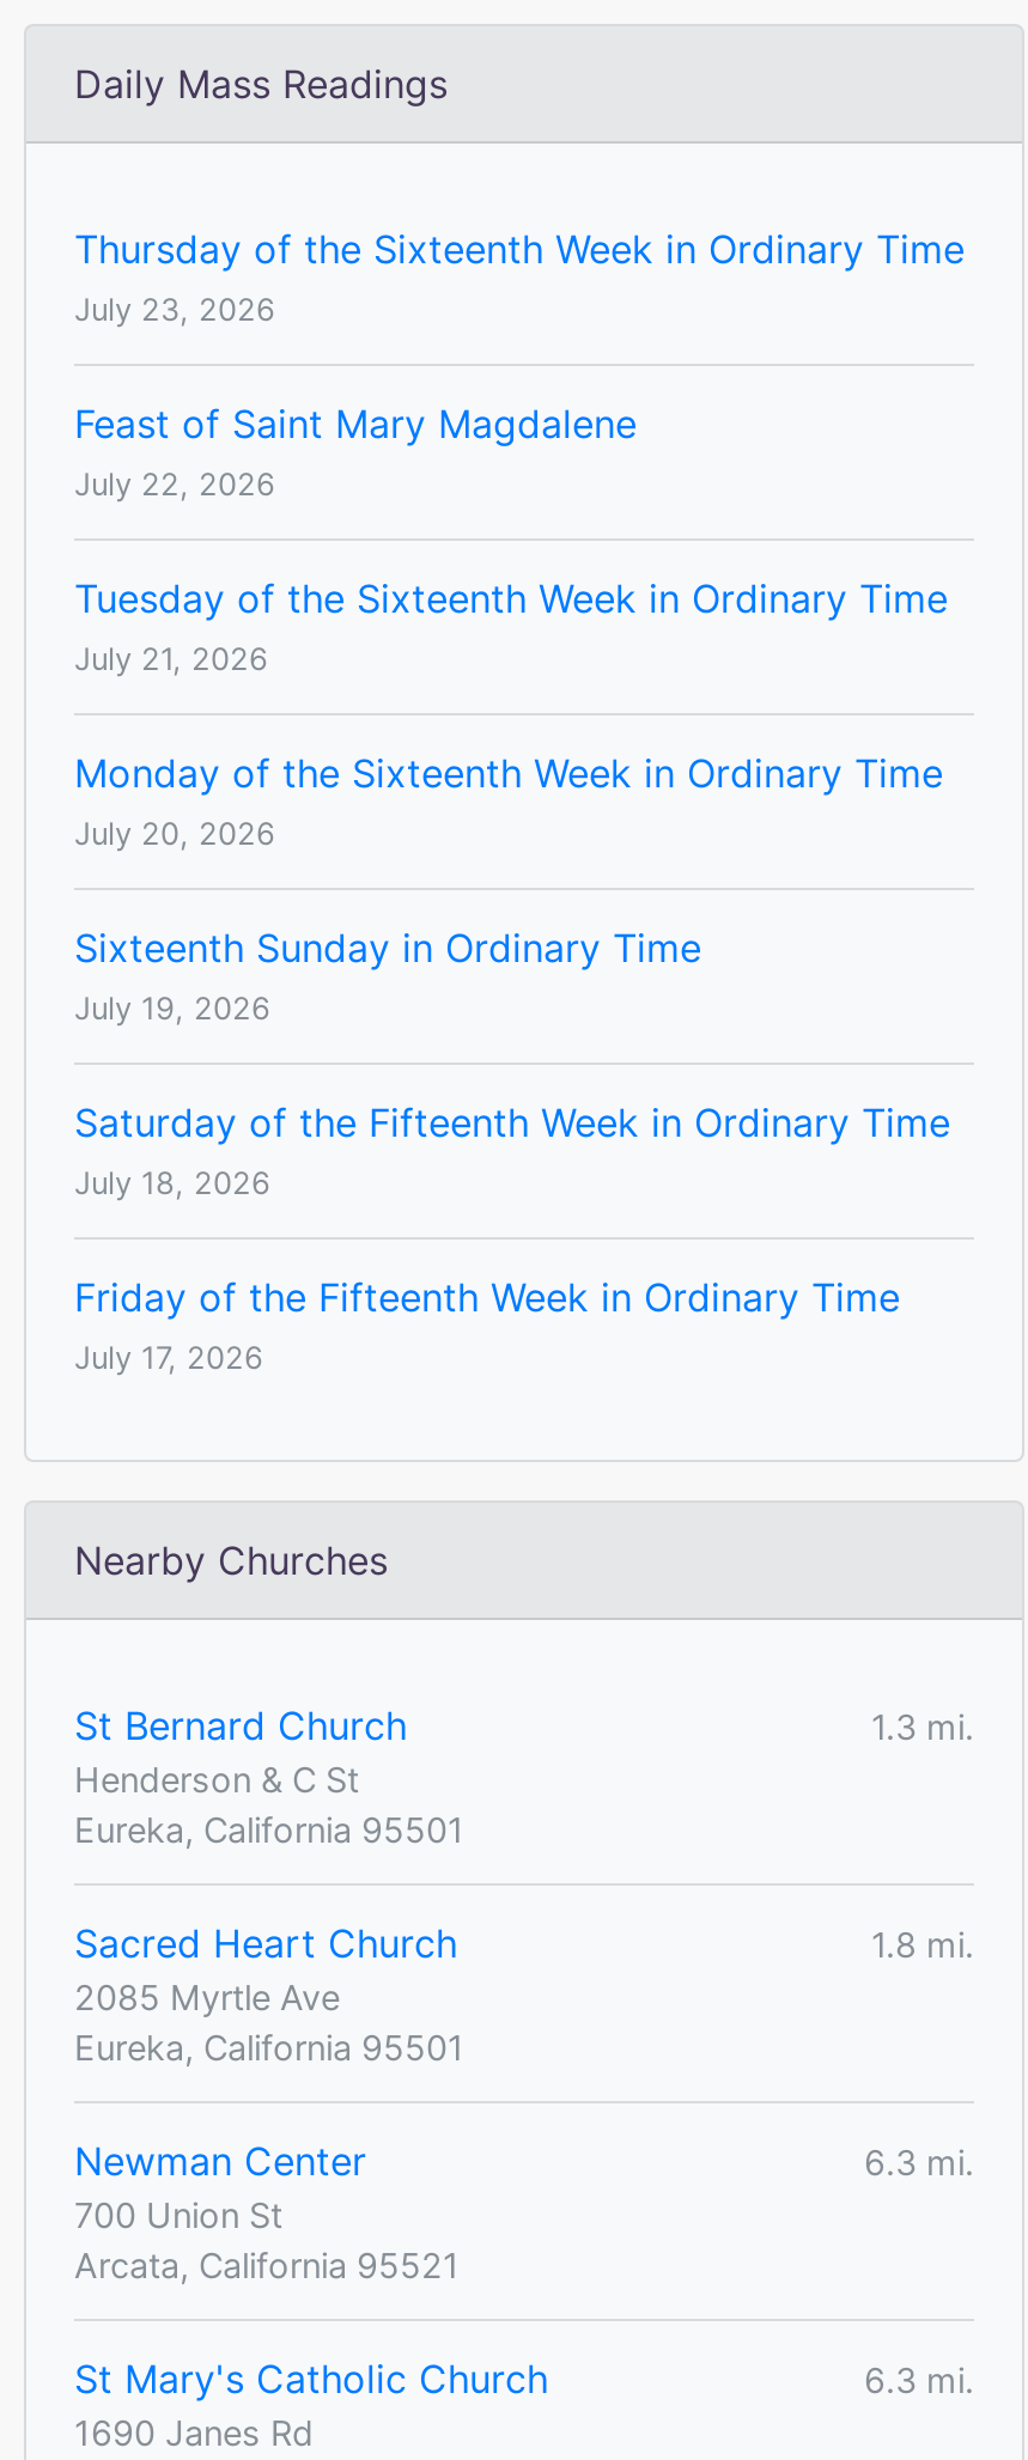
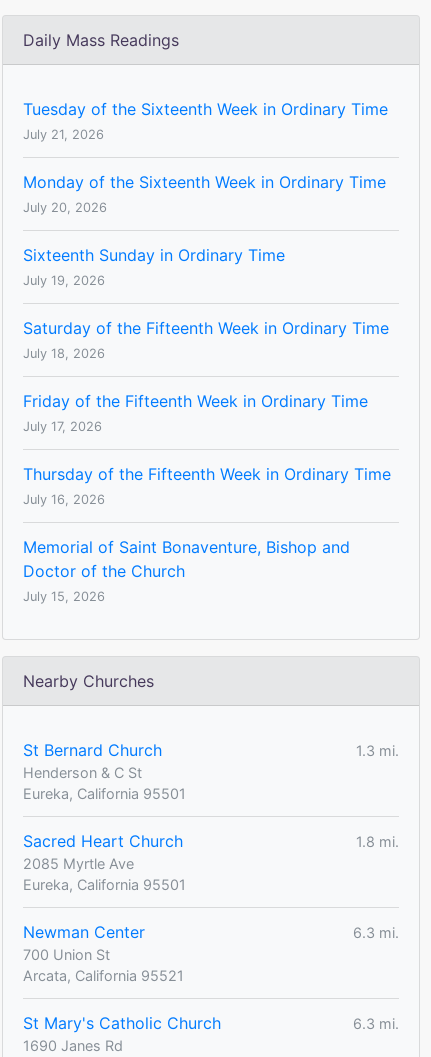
[74,225,965,503] Thursday of the Sixteenth Week in Ordinary Time | July 23, 2026 | Feast of Saint Mary Magdalene | July 22, 2026 -> none
moved [74,575,950,1376] -> [23,99,389,434]: Tuesday of the Sixteenth Week in Ordinary Time | July 21, 2026 | Monday of the Sixteenth Week in Ordinary Time | ... | Friday of the Fifteenth Week in Ordinary Time | July 17, 2026
none -> [23,464,391,604] Thursday of the Fifteenth Week in Ordinary Time | July 16, 2026 | Memorial of Saint Bonaventure, Bishop and | Doctor of the Church | July 15, 2026

